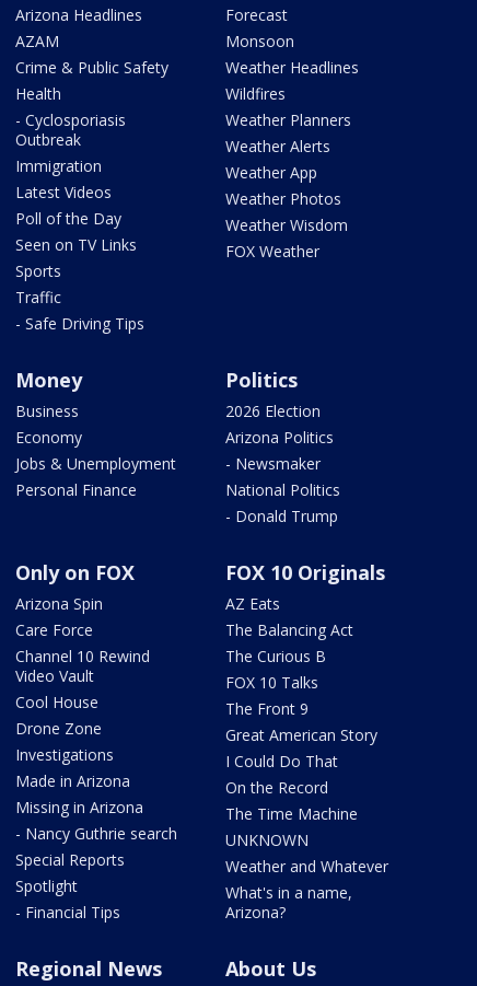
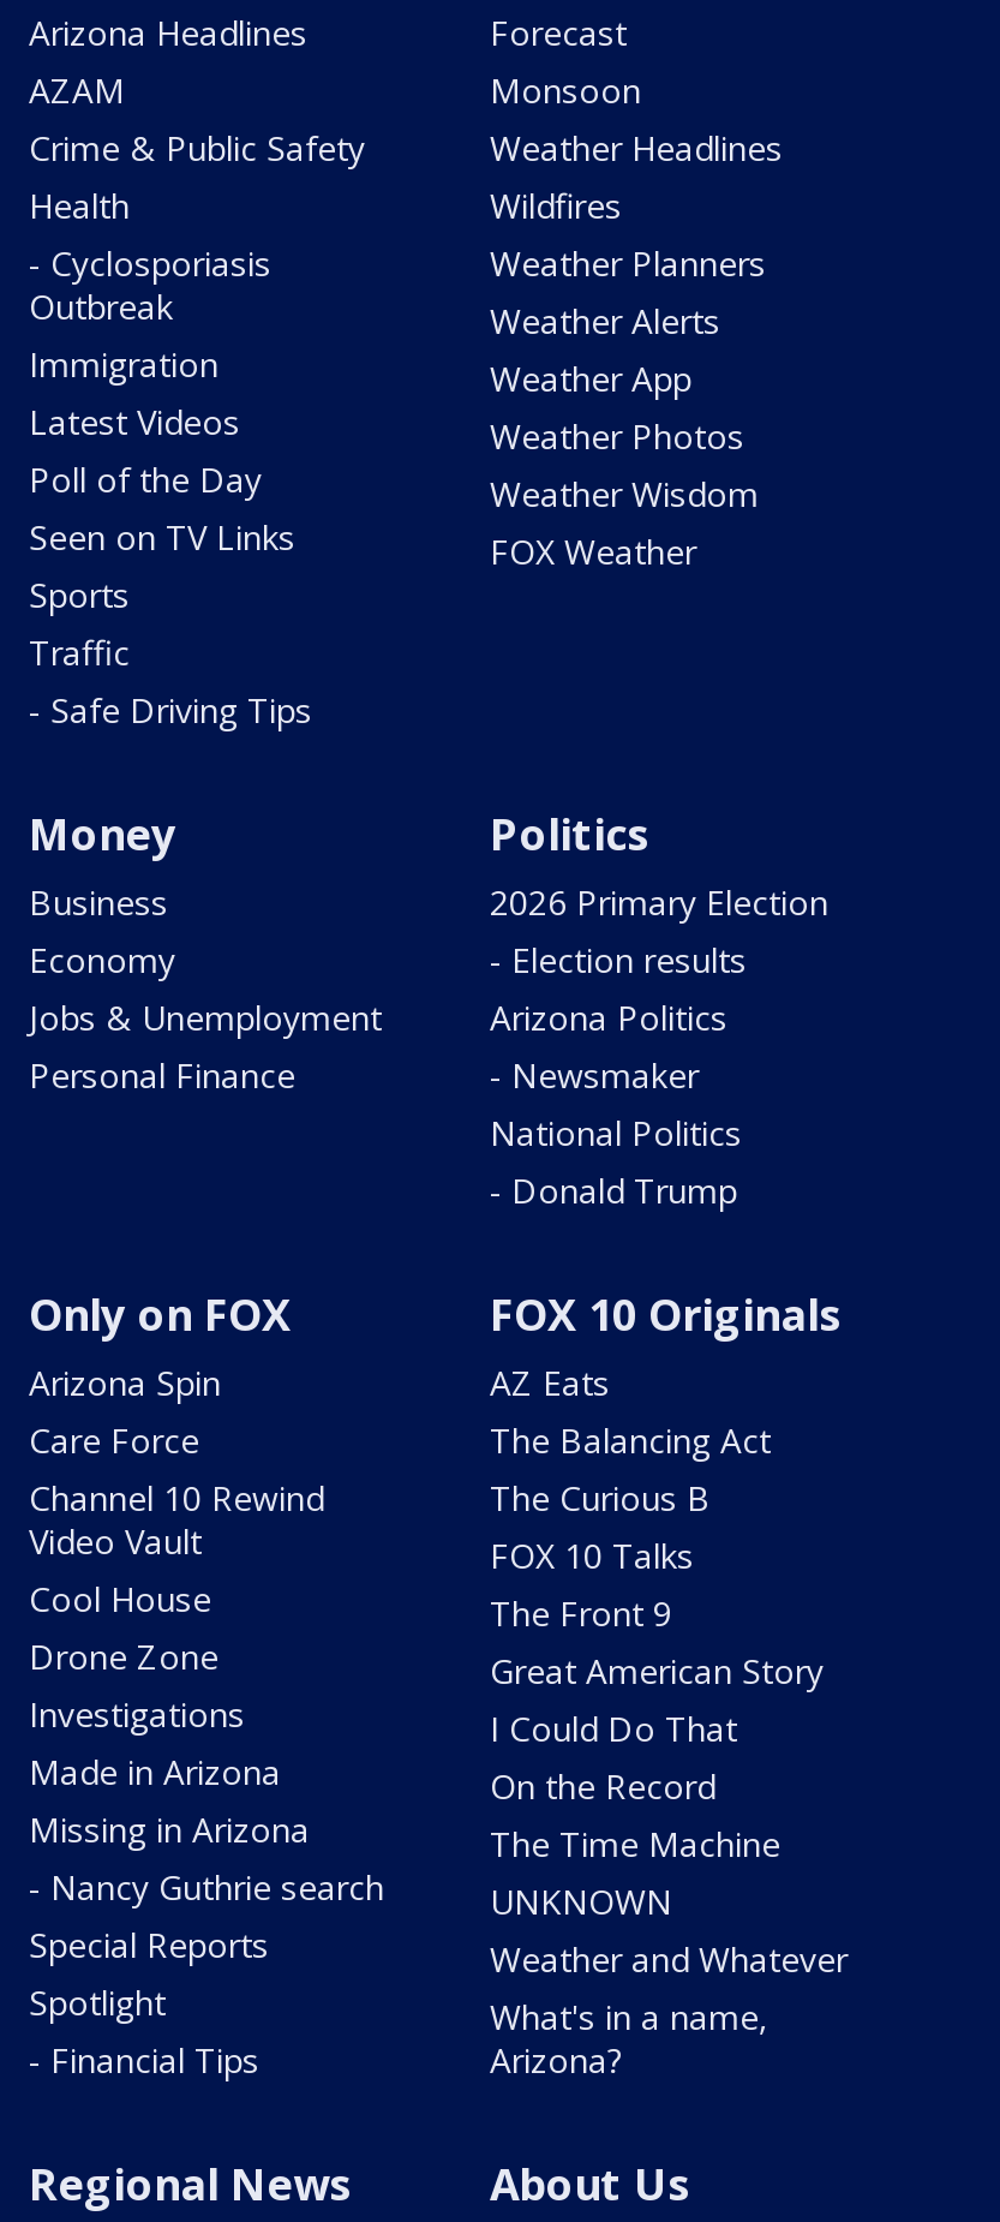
[225,401,321,421] 2026 Election -> [490,879,828,983] 2026 Primary Election | - Election results

